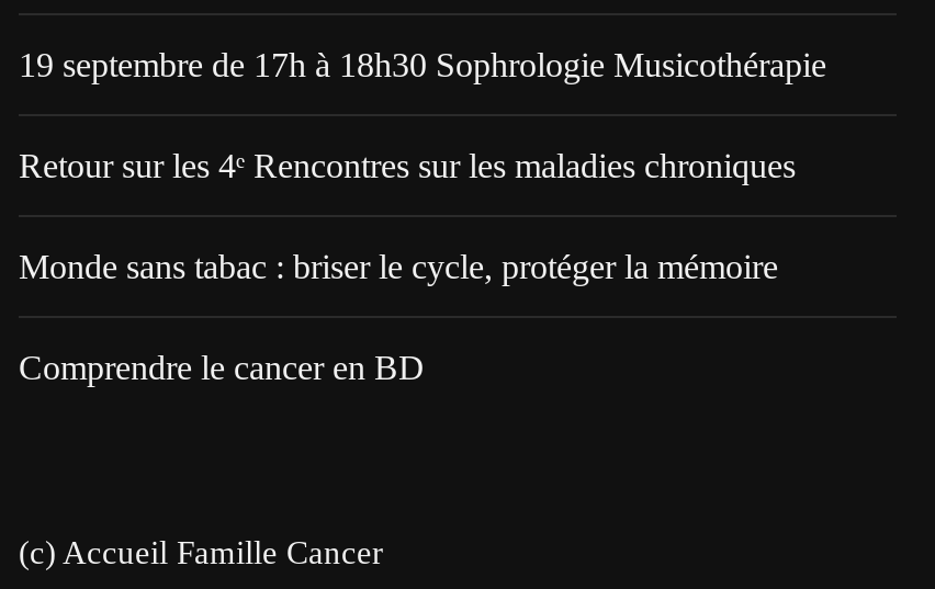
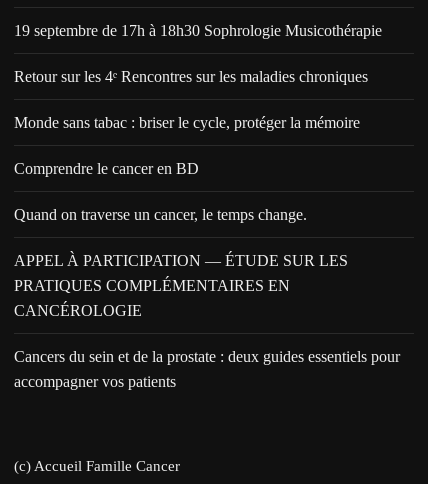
none -> [14,206,400,390] Quand on traverse un cancer, le temps change. | APPEL À PARTICIPATION — ÉTUDE SUR LES | PRATIQUES COMPLÉMENTAIRES EN | CANCÉROLOGIE | Cancers du sein et de la prostate : deux guides essentiels pour | accompagner vos patients

